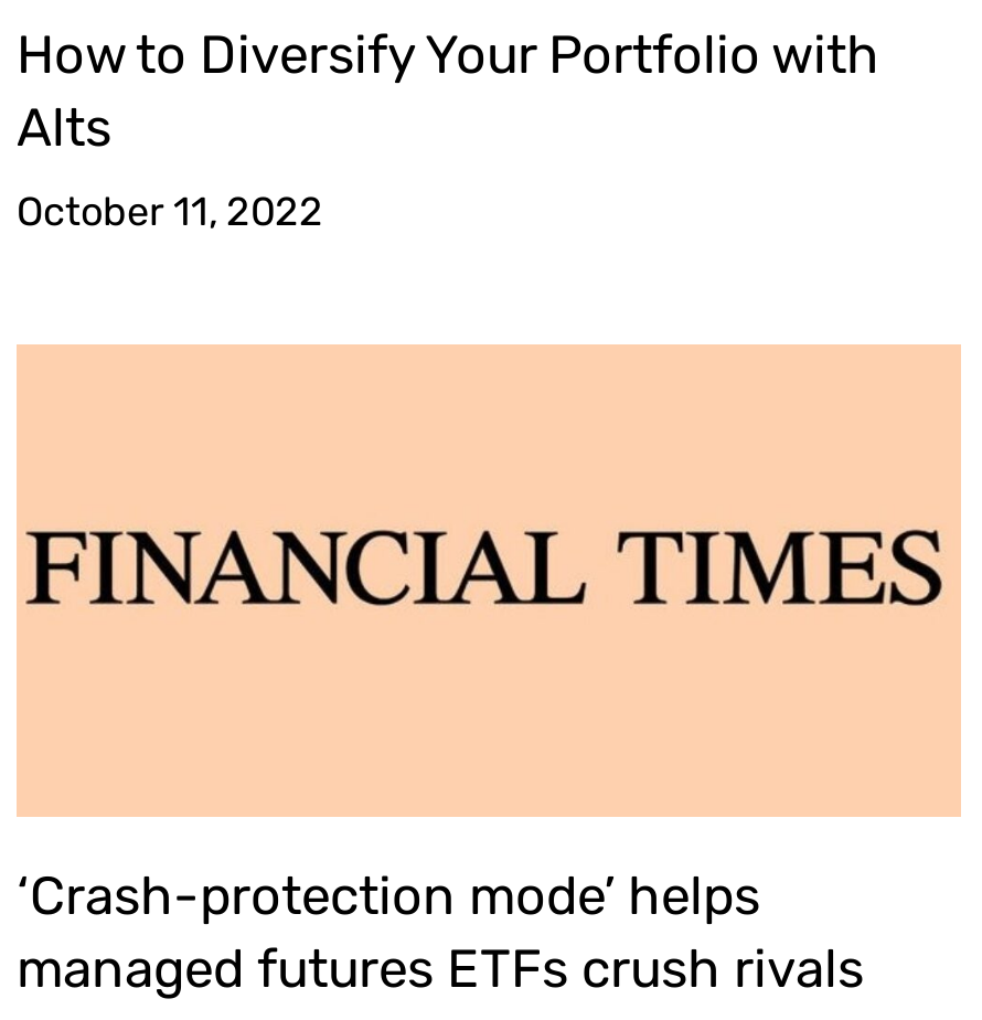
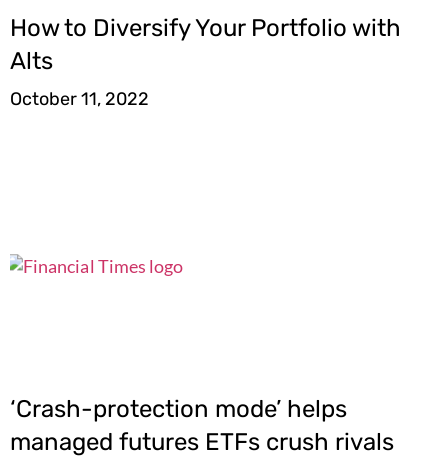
[17,344,961,817] [image] -> none

